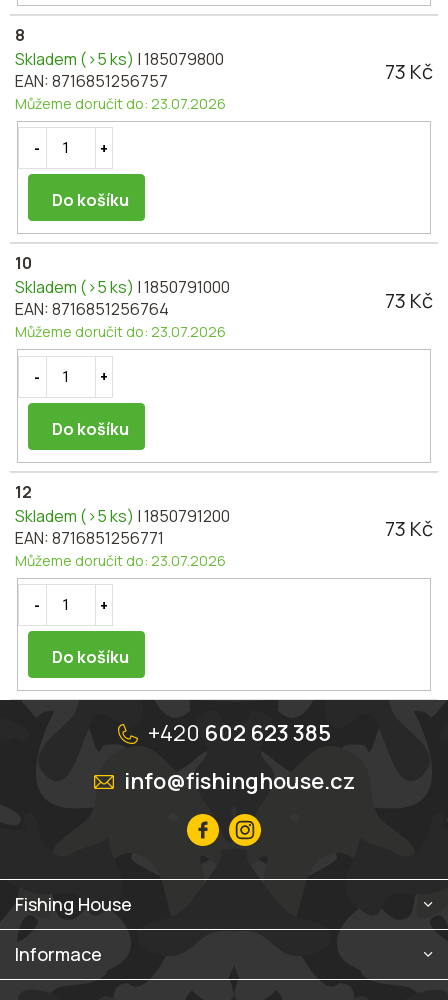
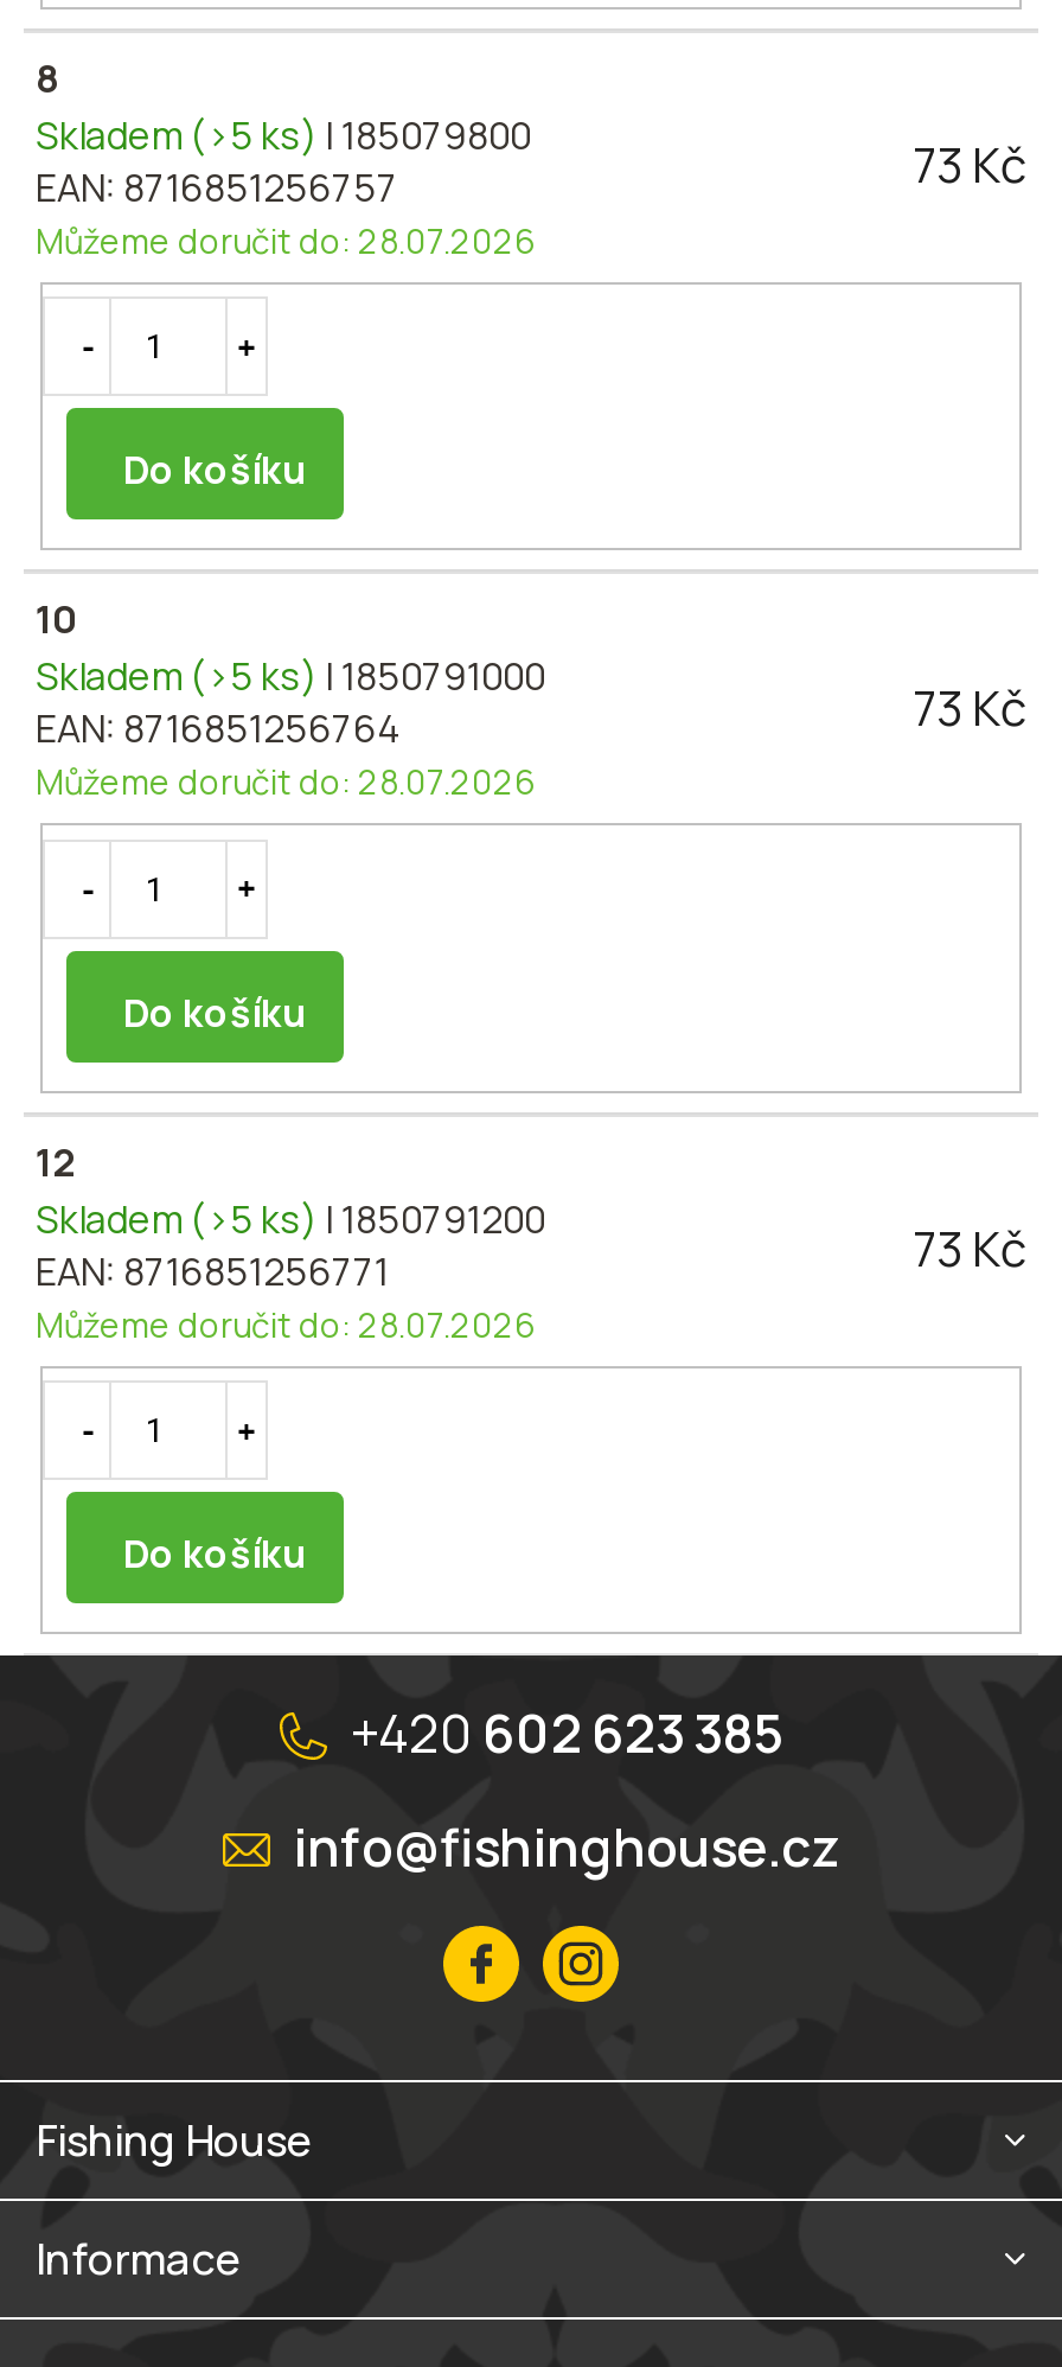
[15,94,226,113] Můžeme doručit do: 23.07.2026 -> [36,217,536,262] Můžeme doručit do: 28.07.2026
[15,322,226,341] Můžeme doručit do: 23.07.2026 -> [36,759,536,804] Můžeme doručit do: 28.07.2026
[15,551,226,570] Můžeme doručit do: 23.07.2026 -> [36,1302,536,1347] Můžeme doručit do: 28.07.2026

